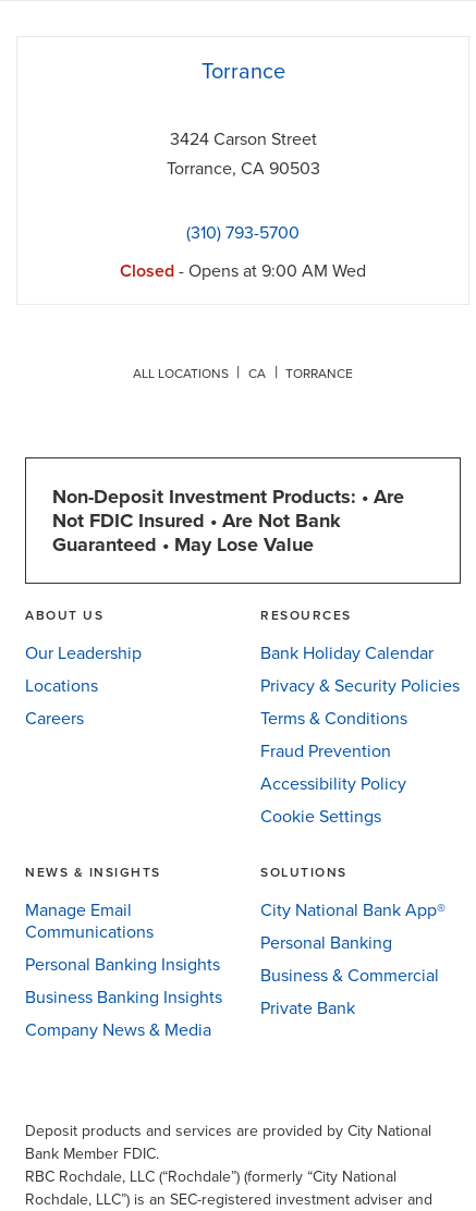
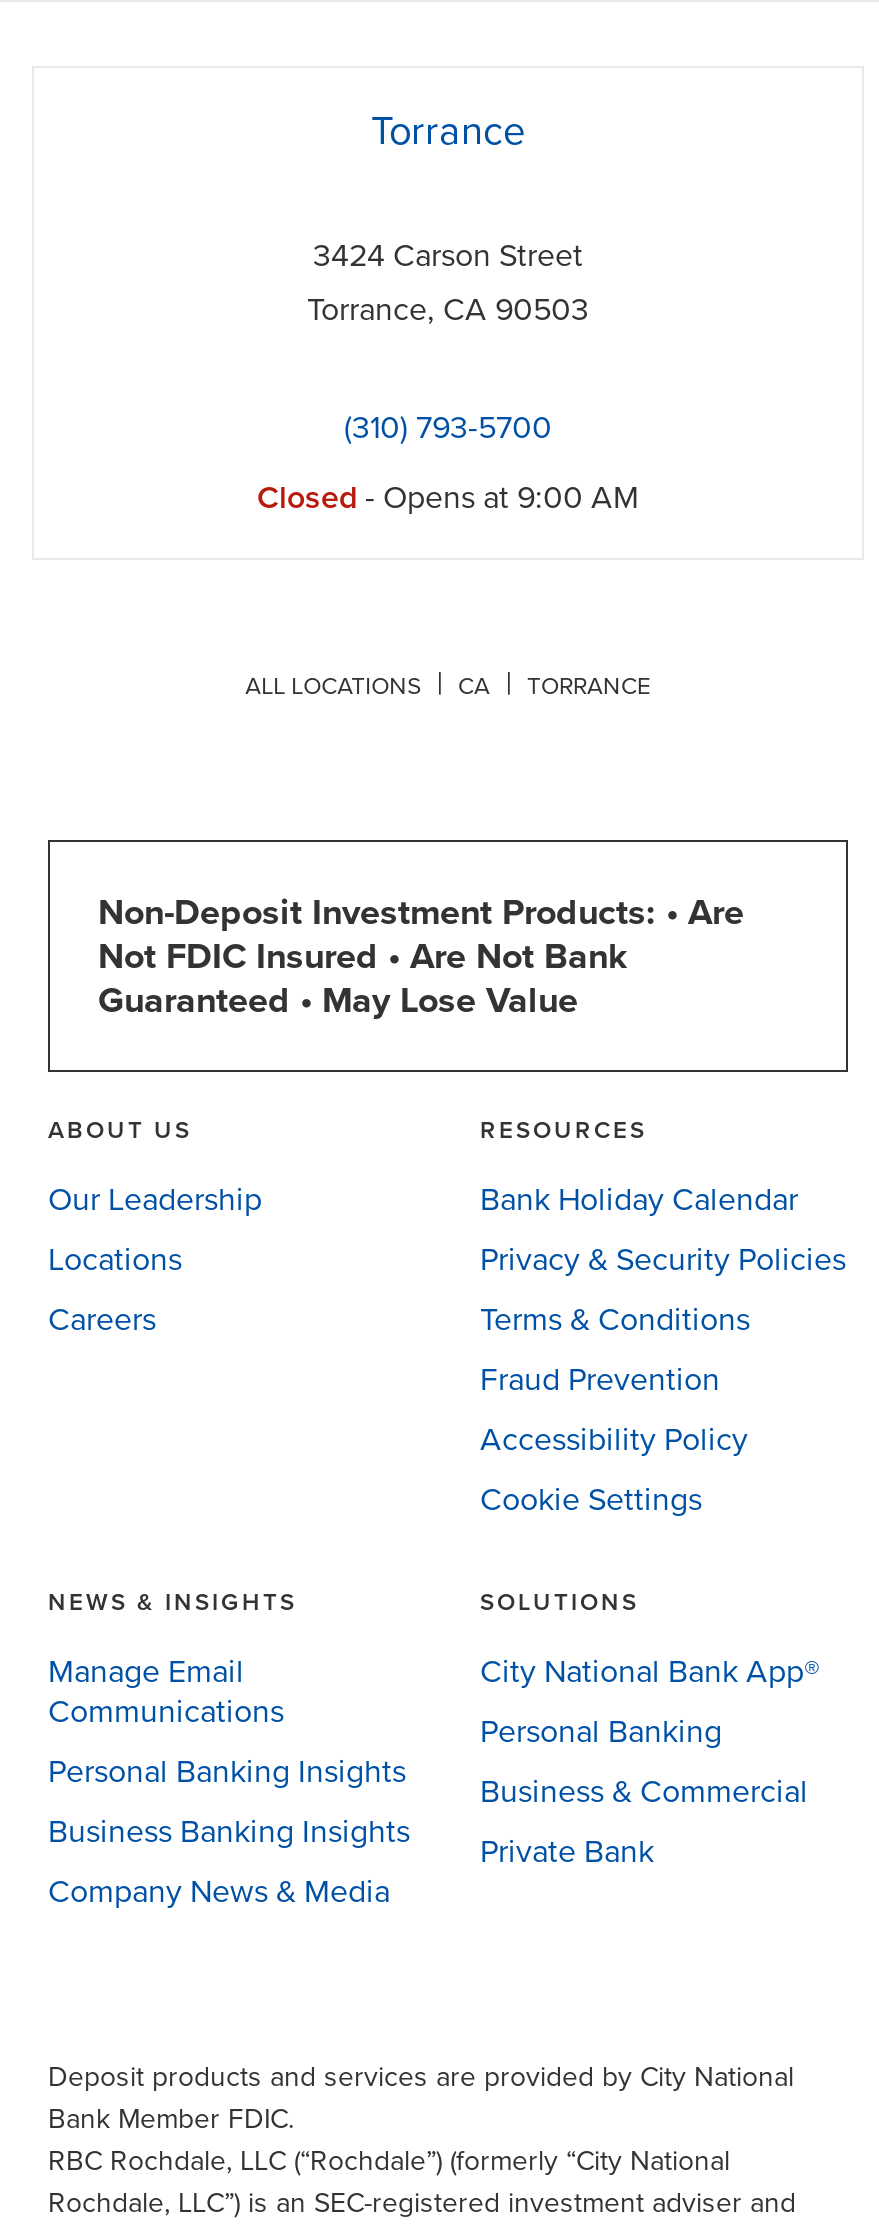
[120,260,366,282] Closed - Opens at 9:00 AM Wed -> [257,478,639,518] Closed - Opens at 9:00 AM

